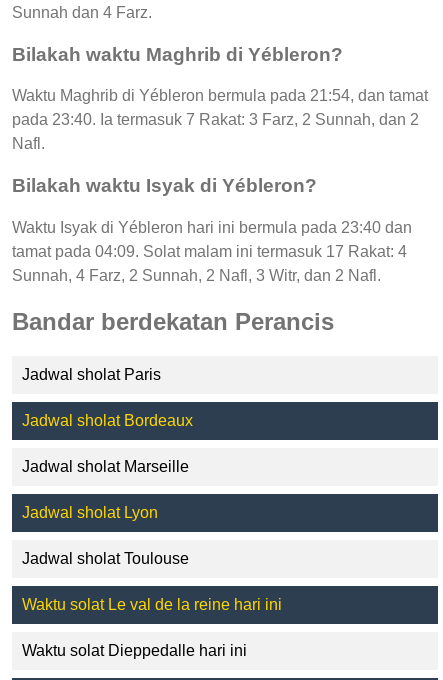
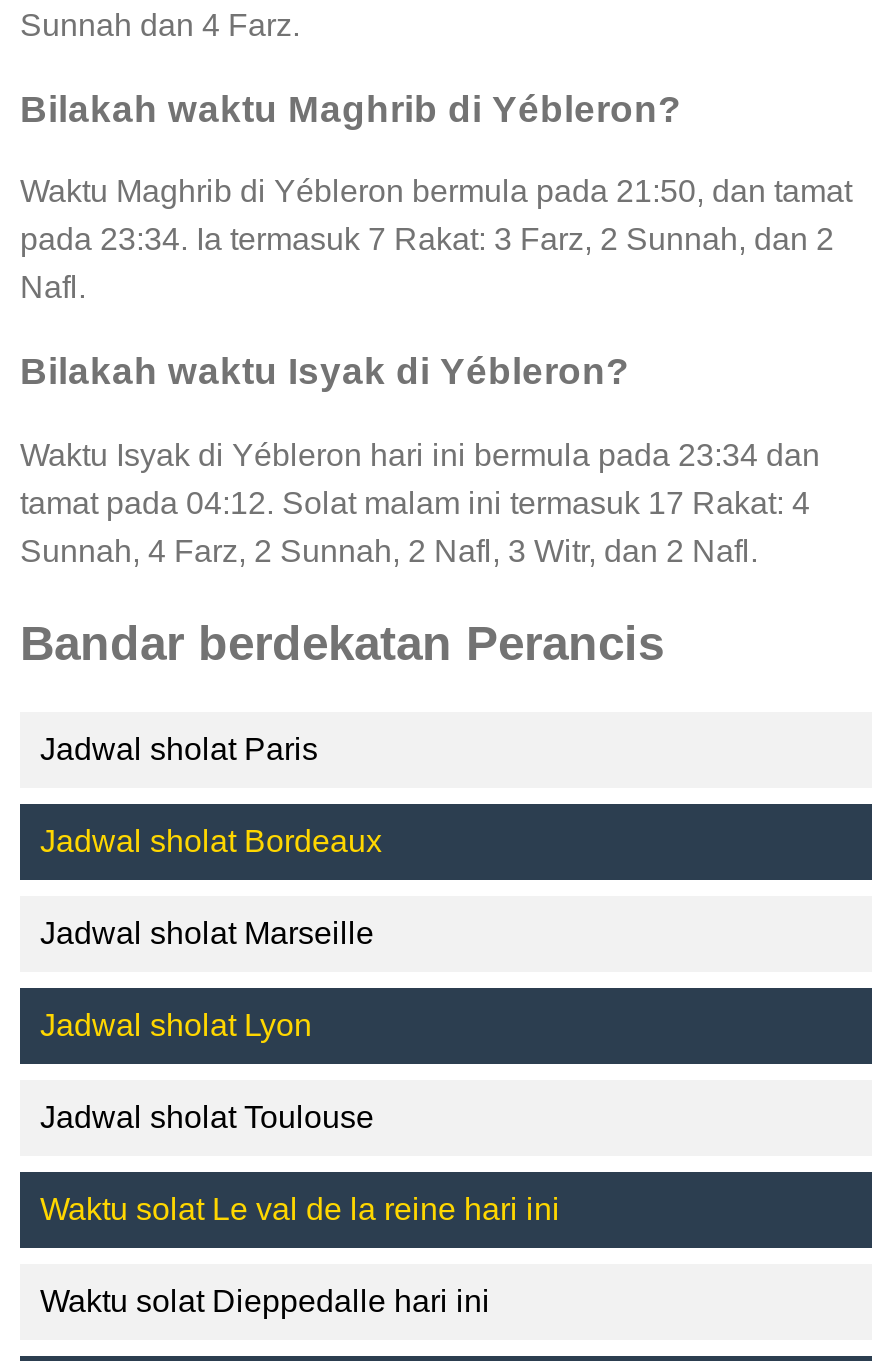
[12,87,428,104] Waktu Maghrib di Yébleron bermula pada 21:54, dan tamat -> [20,175,852,209] Waktu Maghrib di Yébleron bermula pada 21:50, dan tamat
[12,111,419,128] pada 23:40. Ia termasuk 7 Rakat: 3 Farz, 2 Sunnah, dan 2 -> [20,223,834,257] pada 23:34. Ia termasuk 7 Rakat: 3 Farz, 2 Sunnah, dan 2
[12,219,412,236] Waktu Isyak di Yébleron hari ini bermula pada 23:40 dan -> [20,438,820,472] Waktu Isyak di Yébleron hari ini bermula pada 23:34 dan
[12,243,407,260] tamat pada 04:09. Solat malam ini termasuk 17 Rakat: 4 -> [20,486,810,520] tamat pada 04:12. Solat malam ini termasuk 17 Rakat: 4

